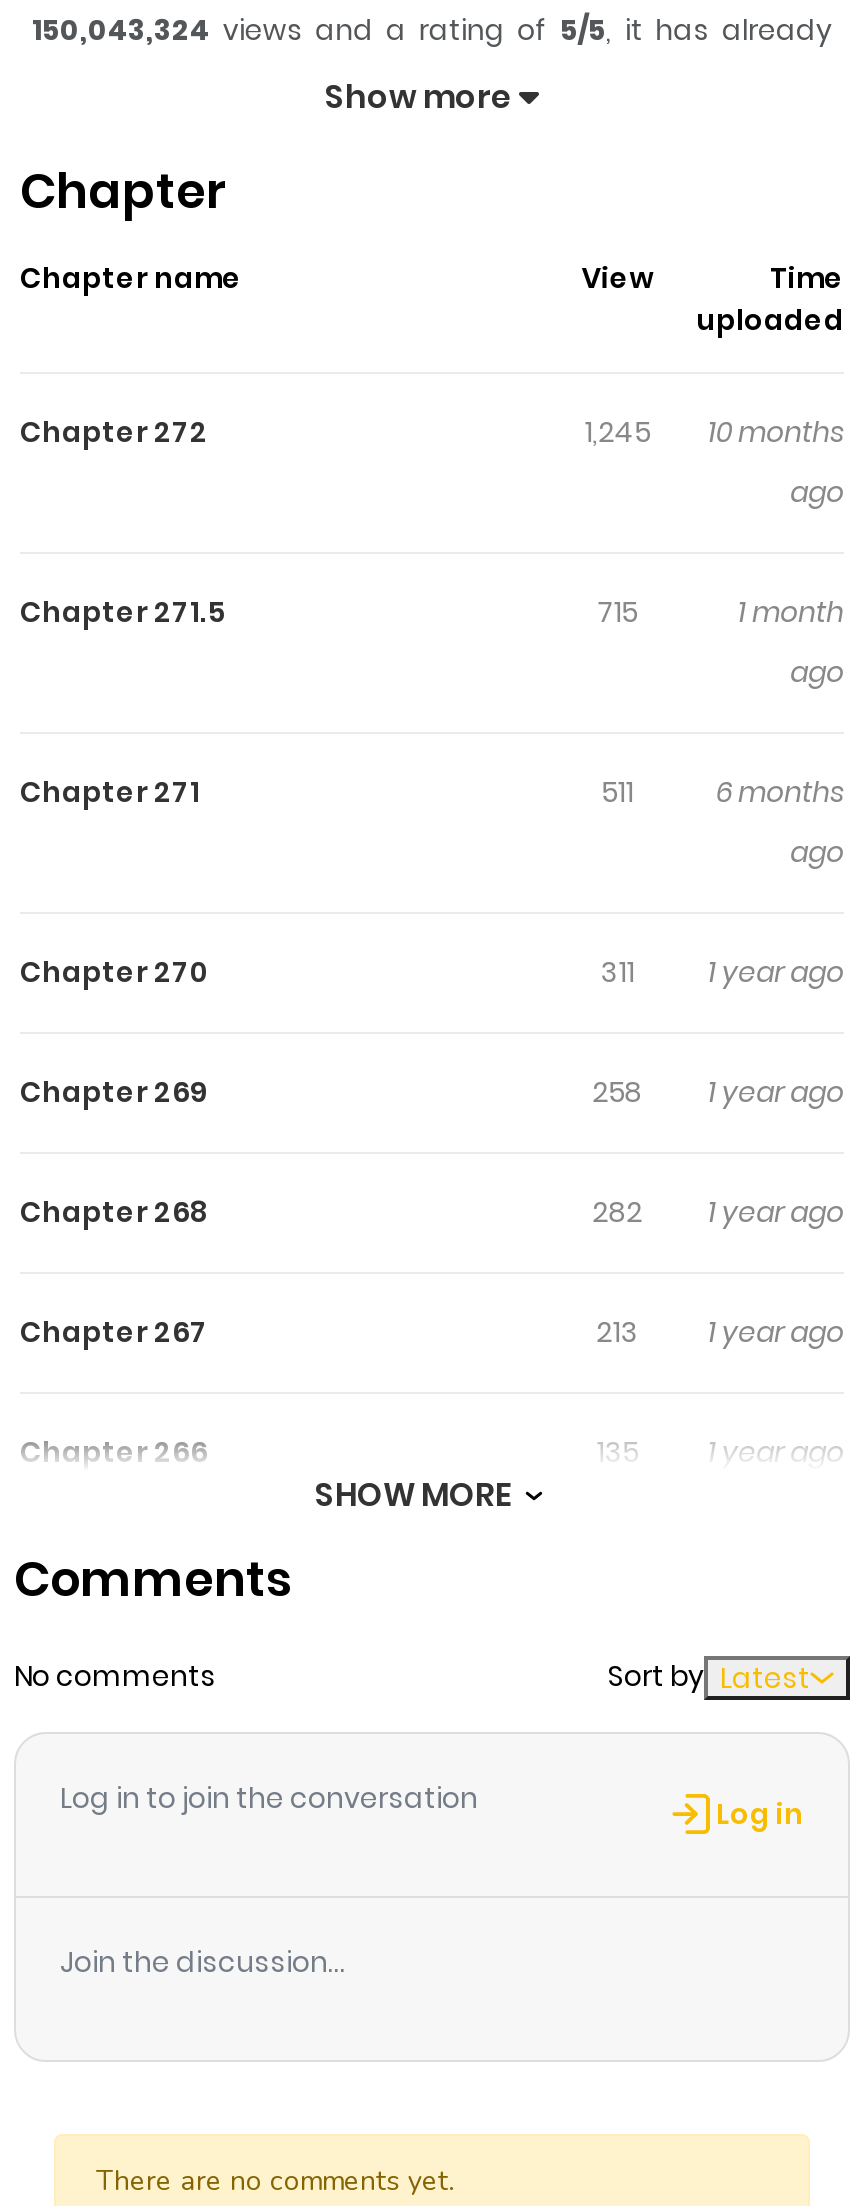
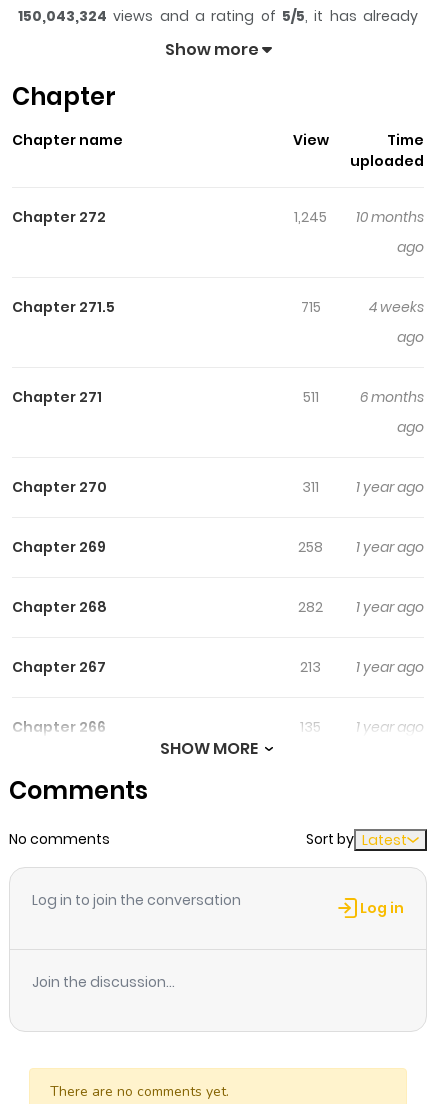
[738,591,844,631] 1 month -> [369,297,424,317] 4 weeks

